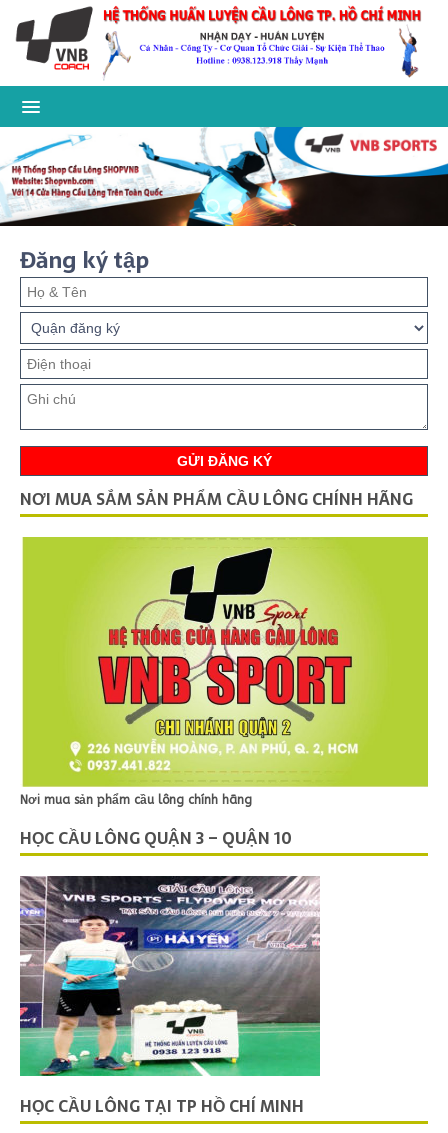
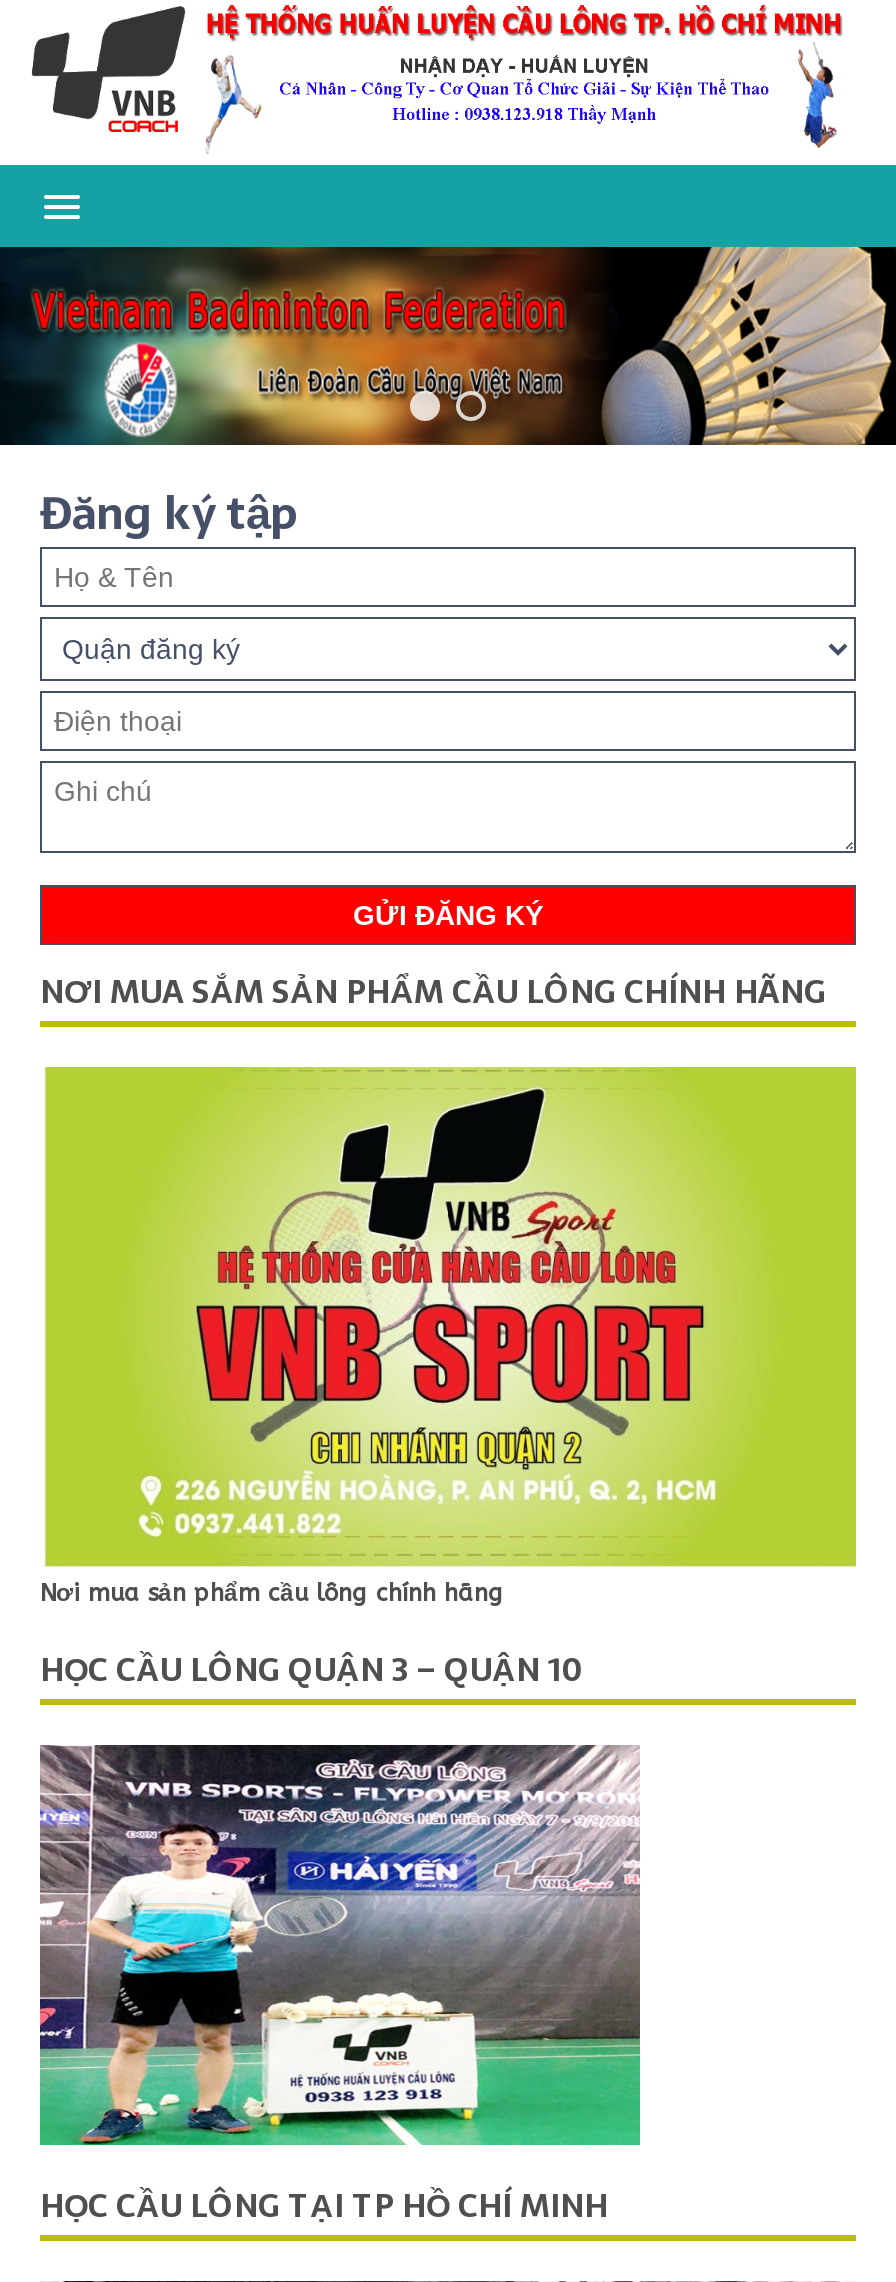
[3,126,445,227] [image] -> [6,245,890,447] [image]

